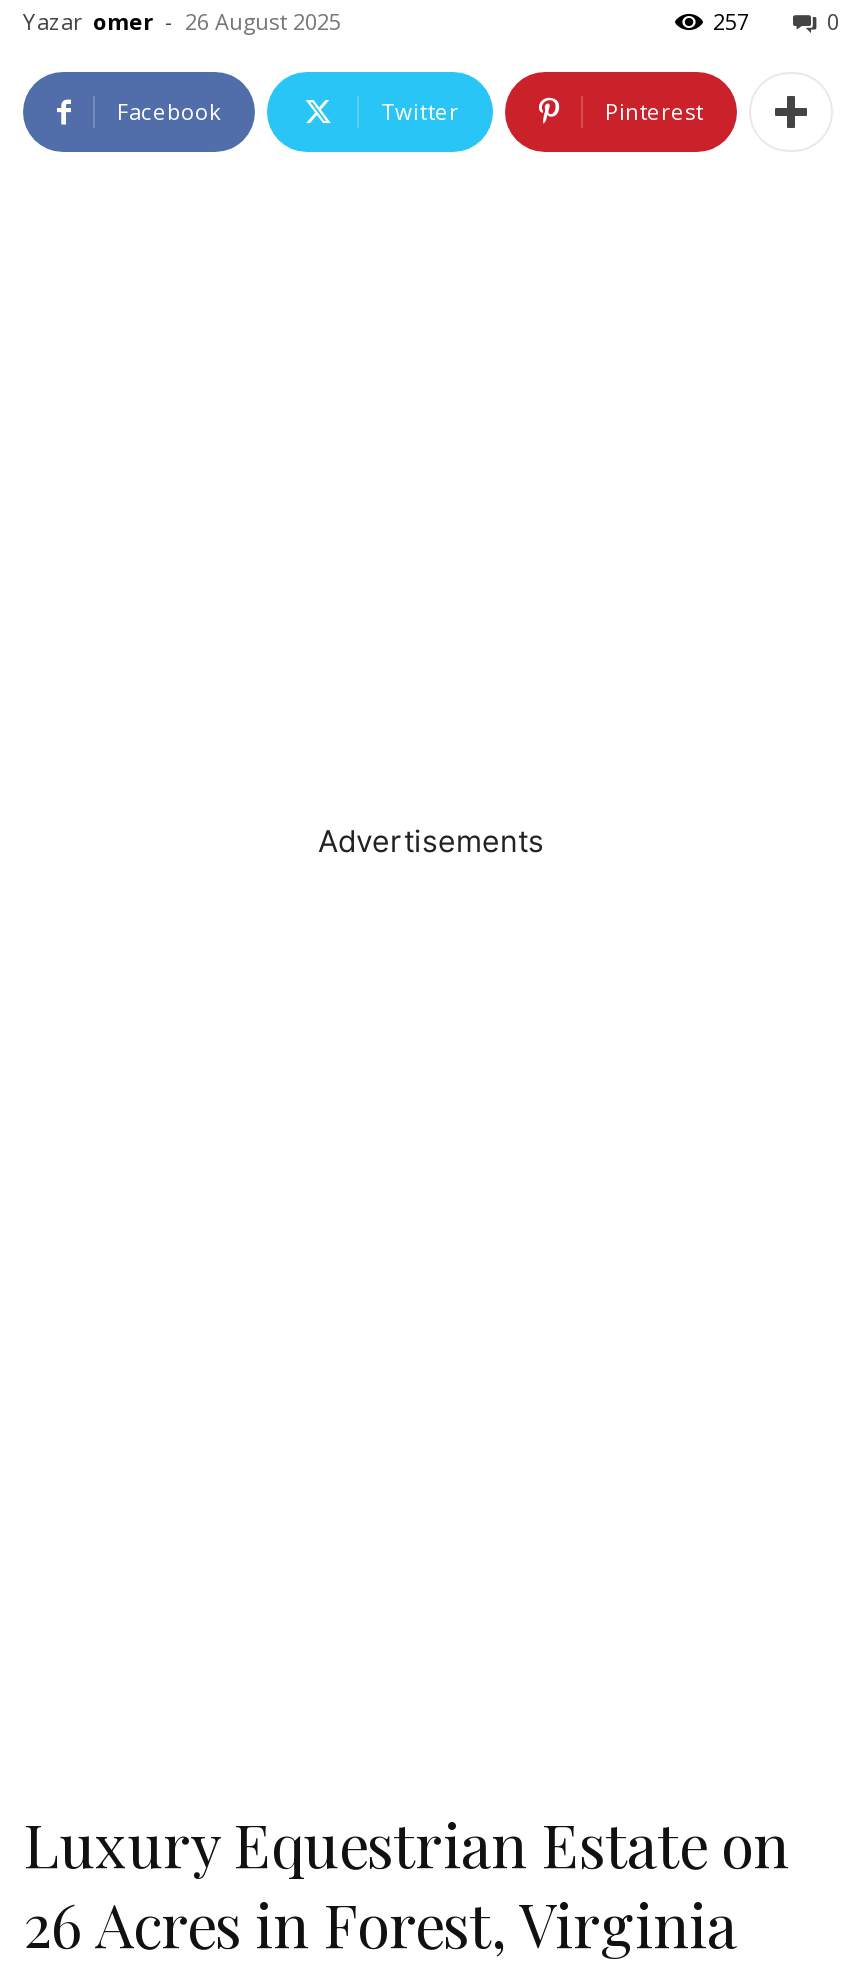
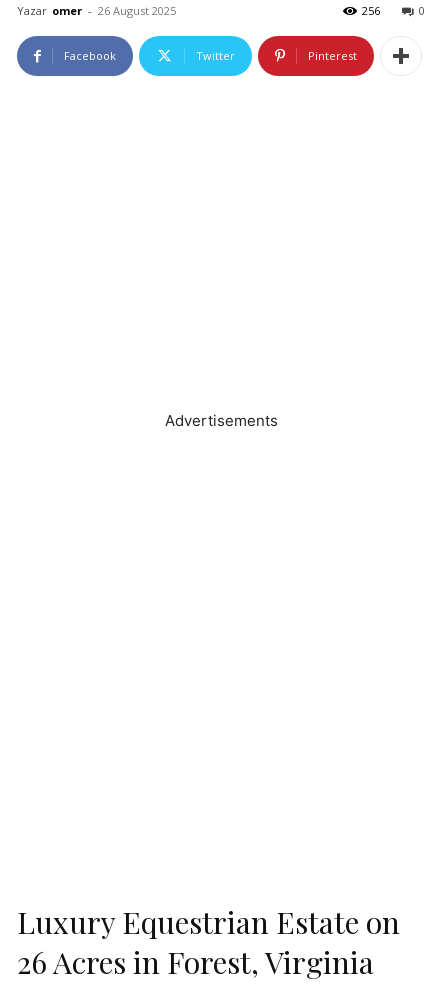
[713,6,749,36] 257 -> [362,3,380,18] 256

